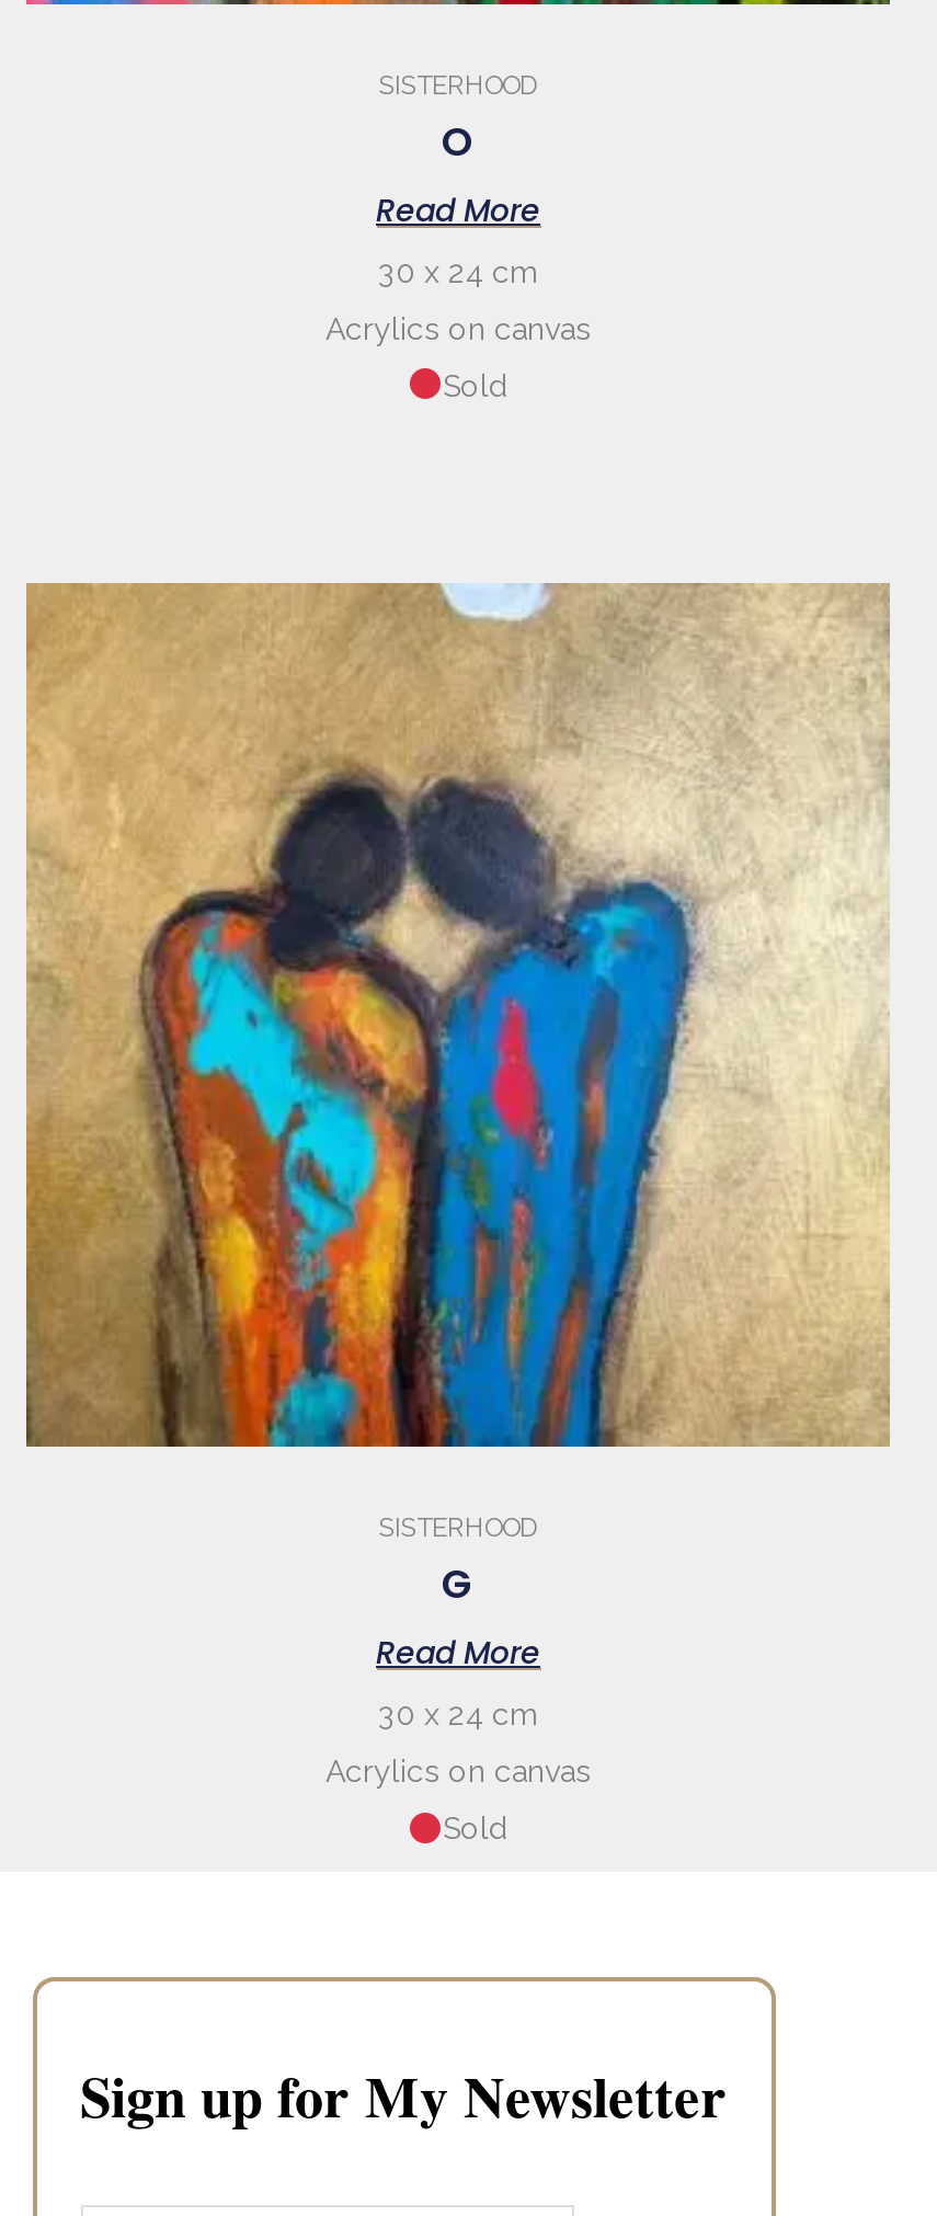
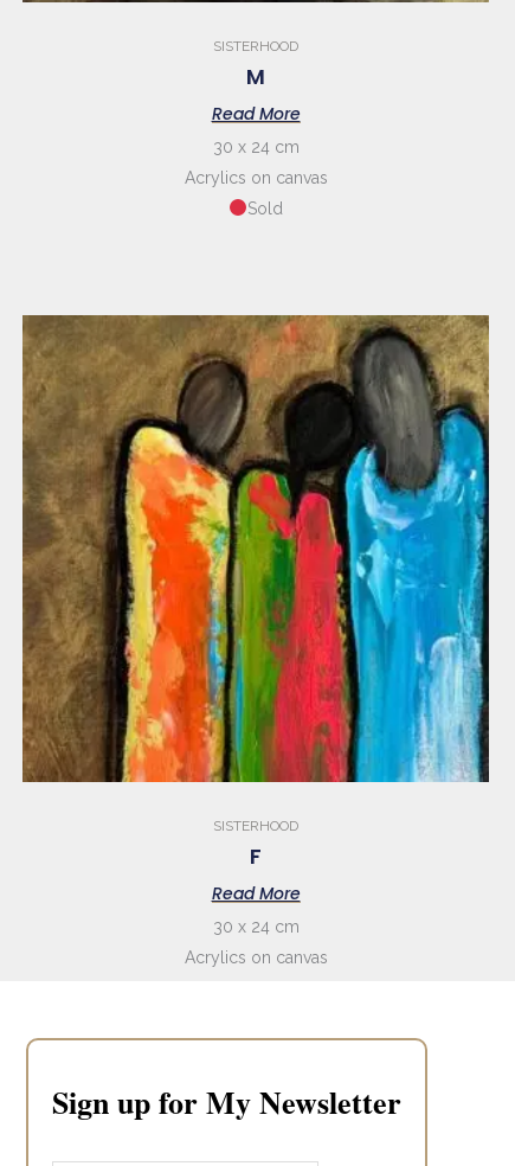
[442,114,475,169] O -> [246,61,265,91] M
[26,583,890,1449] [image] -> [22,314,490,783] [image]
[442,1556,475,1611] G -> [250,841,262,871] F
[443,1811,509,1846] Sold -> none

